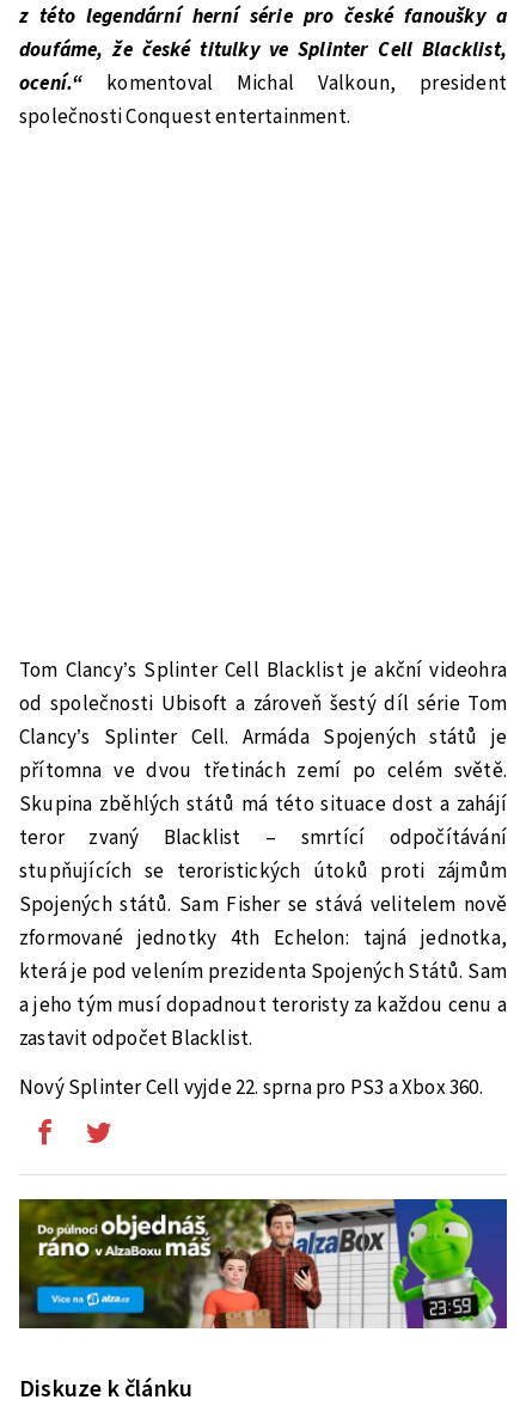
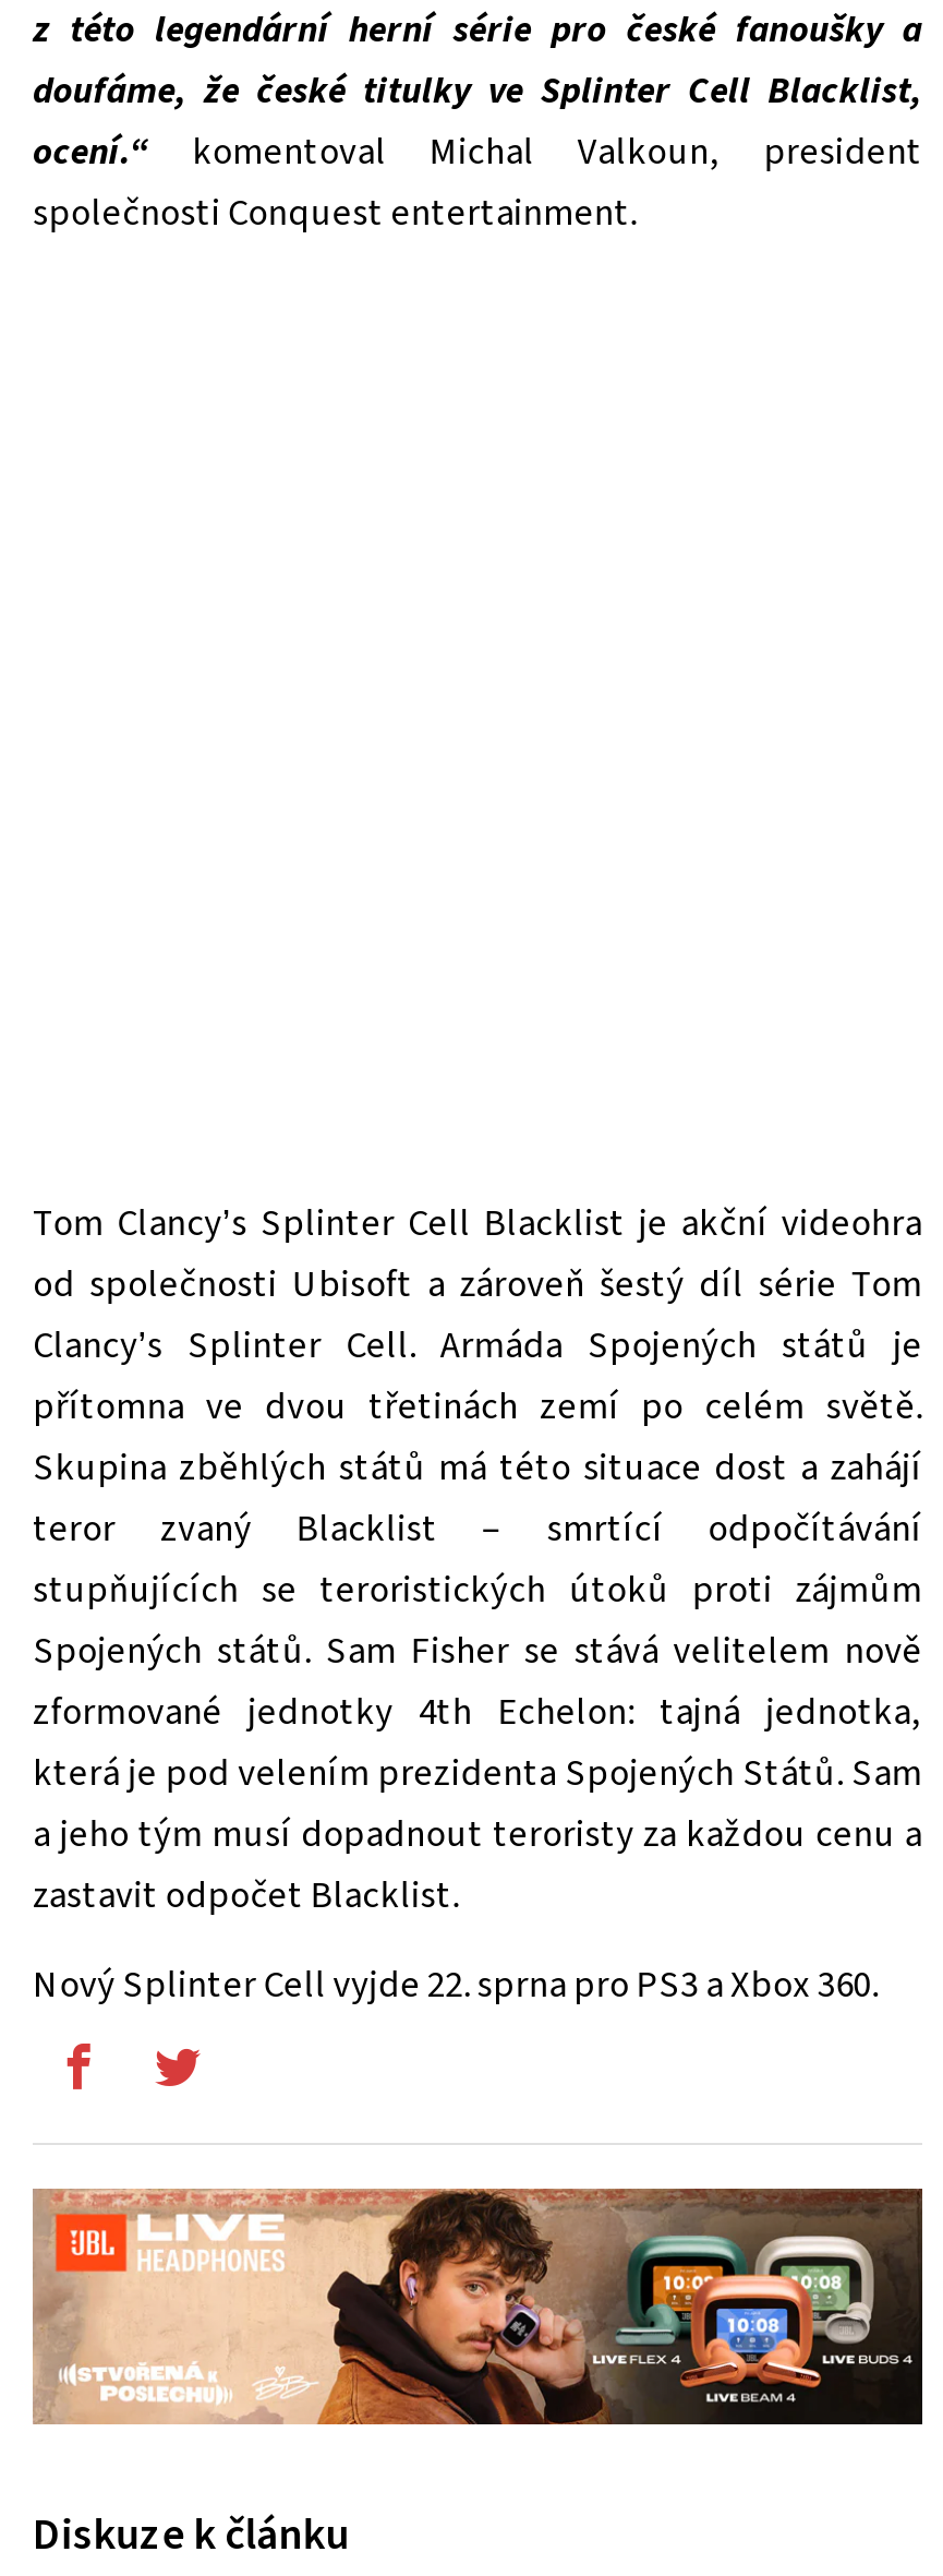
[18,1198,508,1330] [image] -> [33,2186,924,2427] [image]

